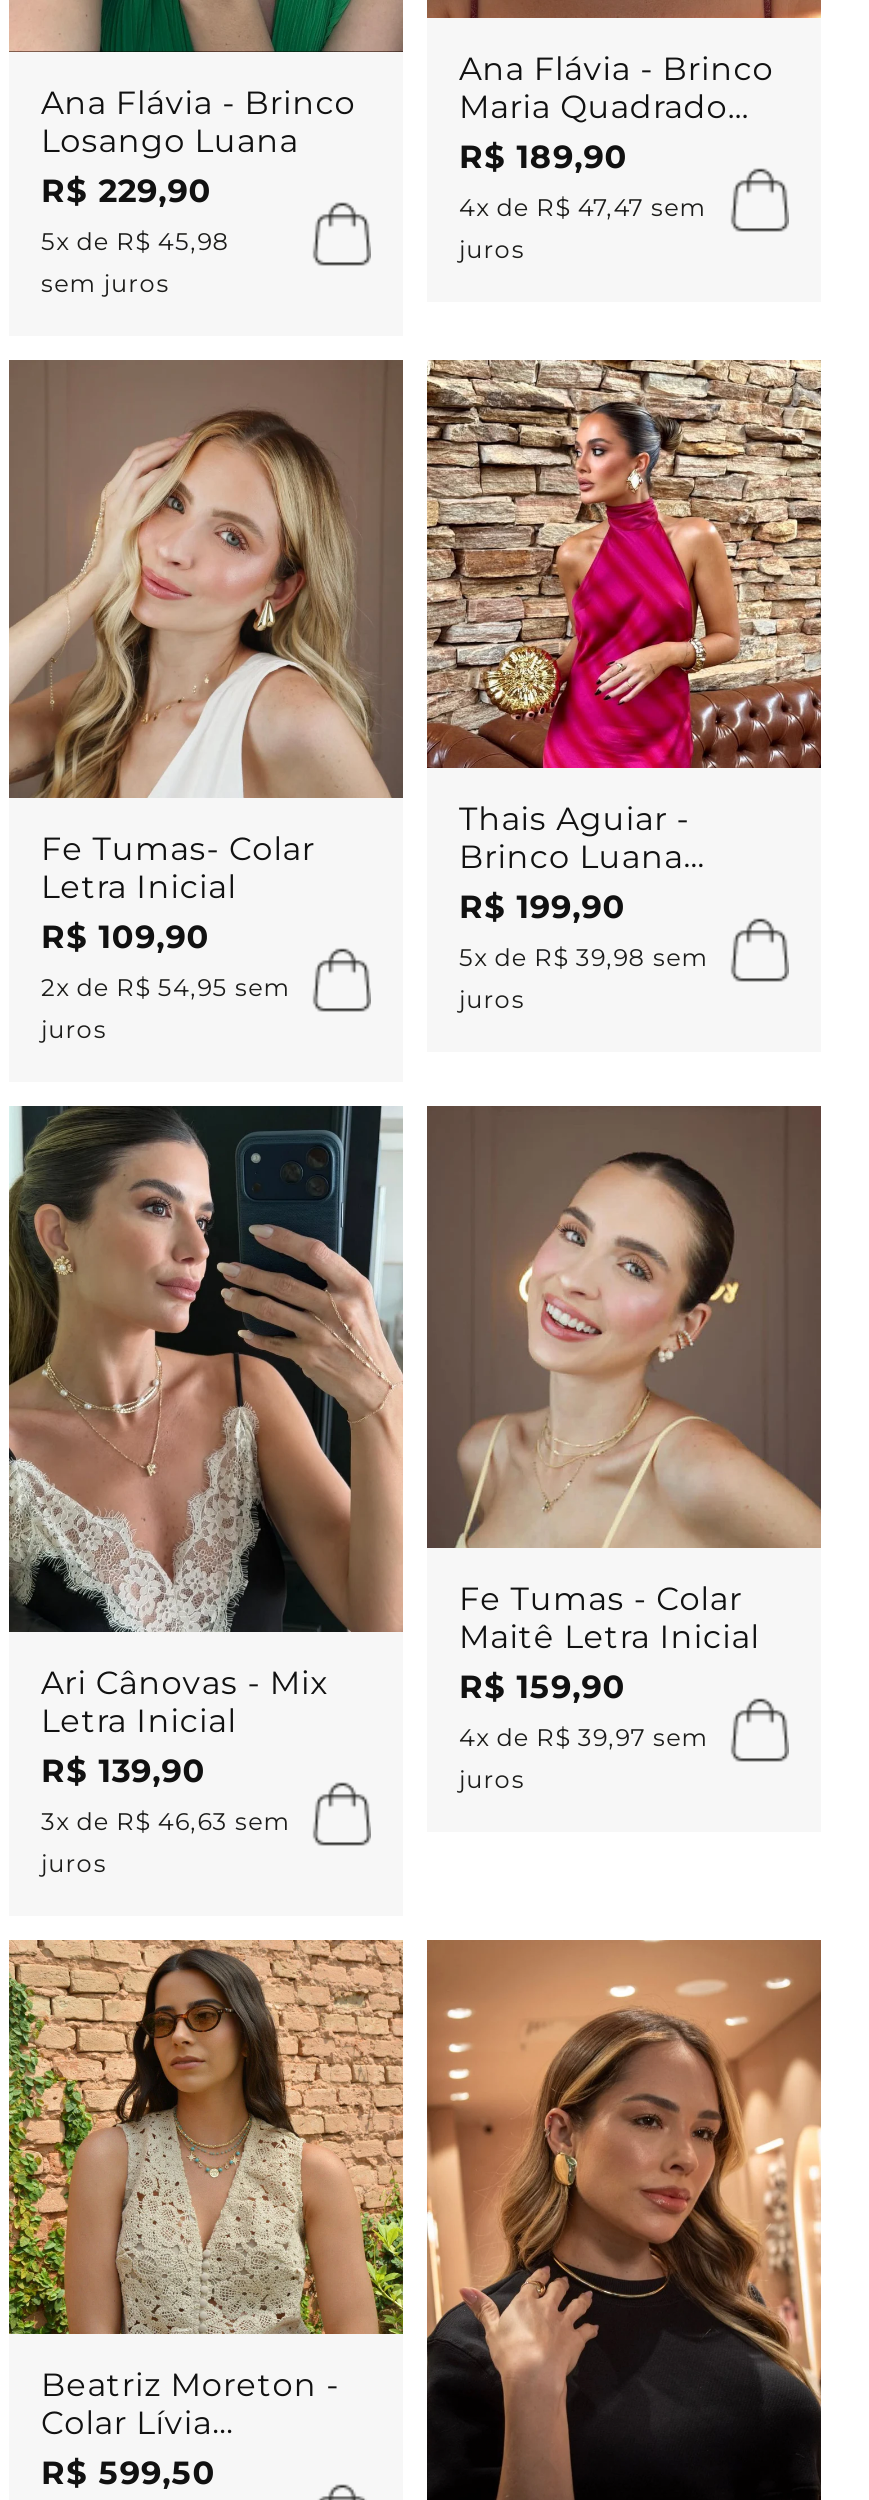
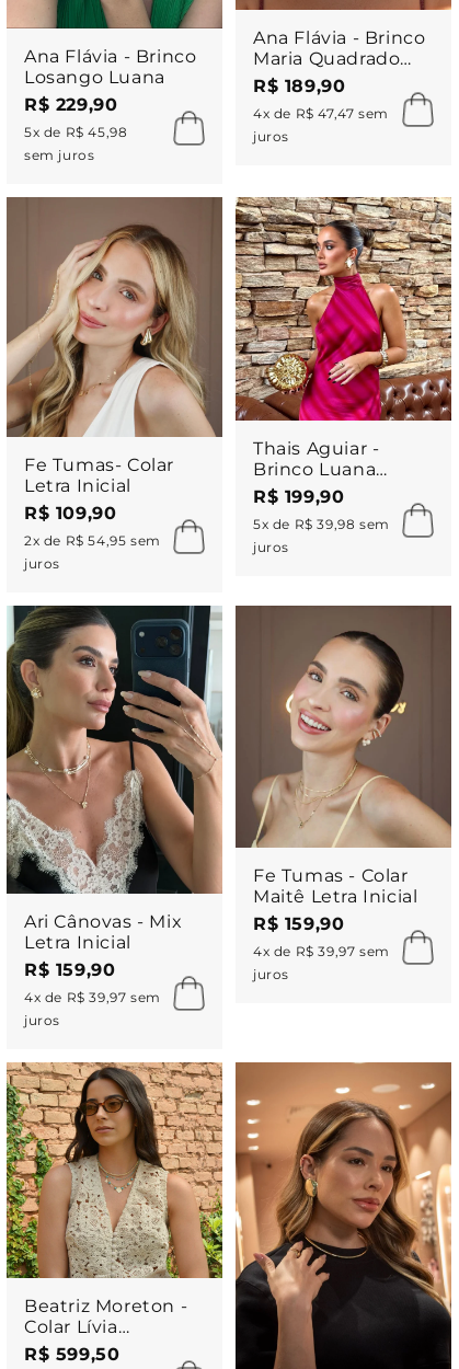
[41,1751,206,1789] R$ 139,90 -> [24,959,115,980] R$ 159,90
[41,1805,291,1835] 3x de R$ 46,63 sem -> [24,989,161,1005] 4x de R$ 39,97 sem

